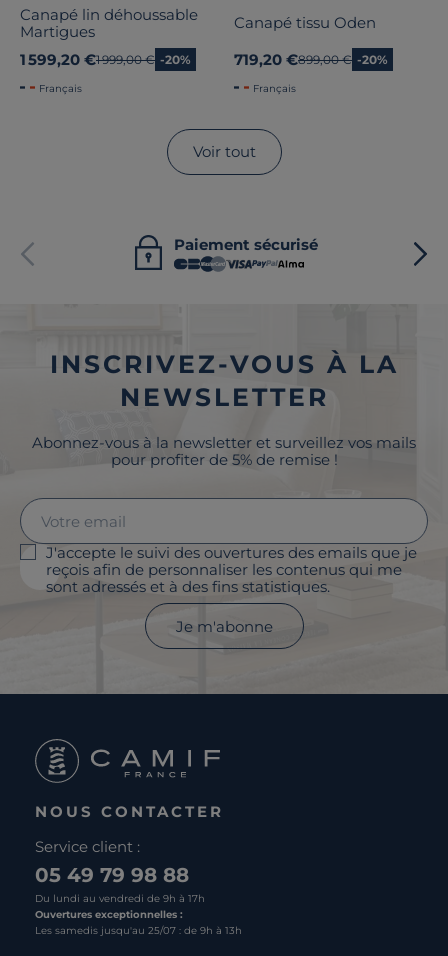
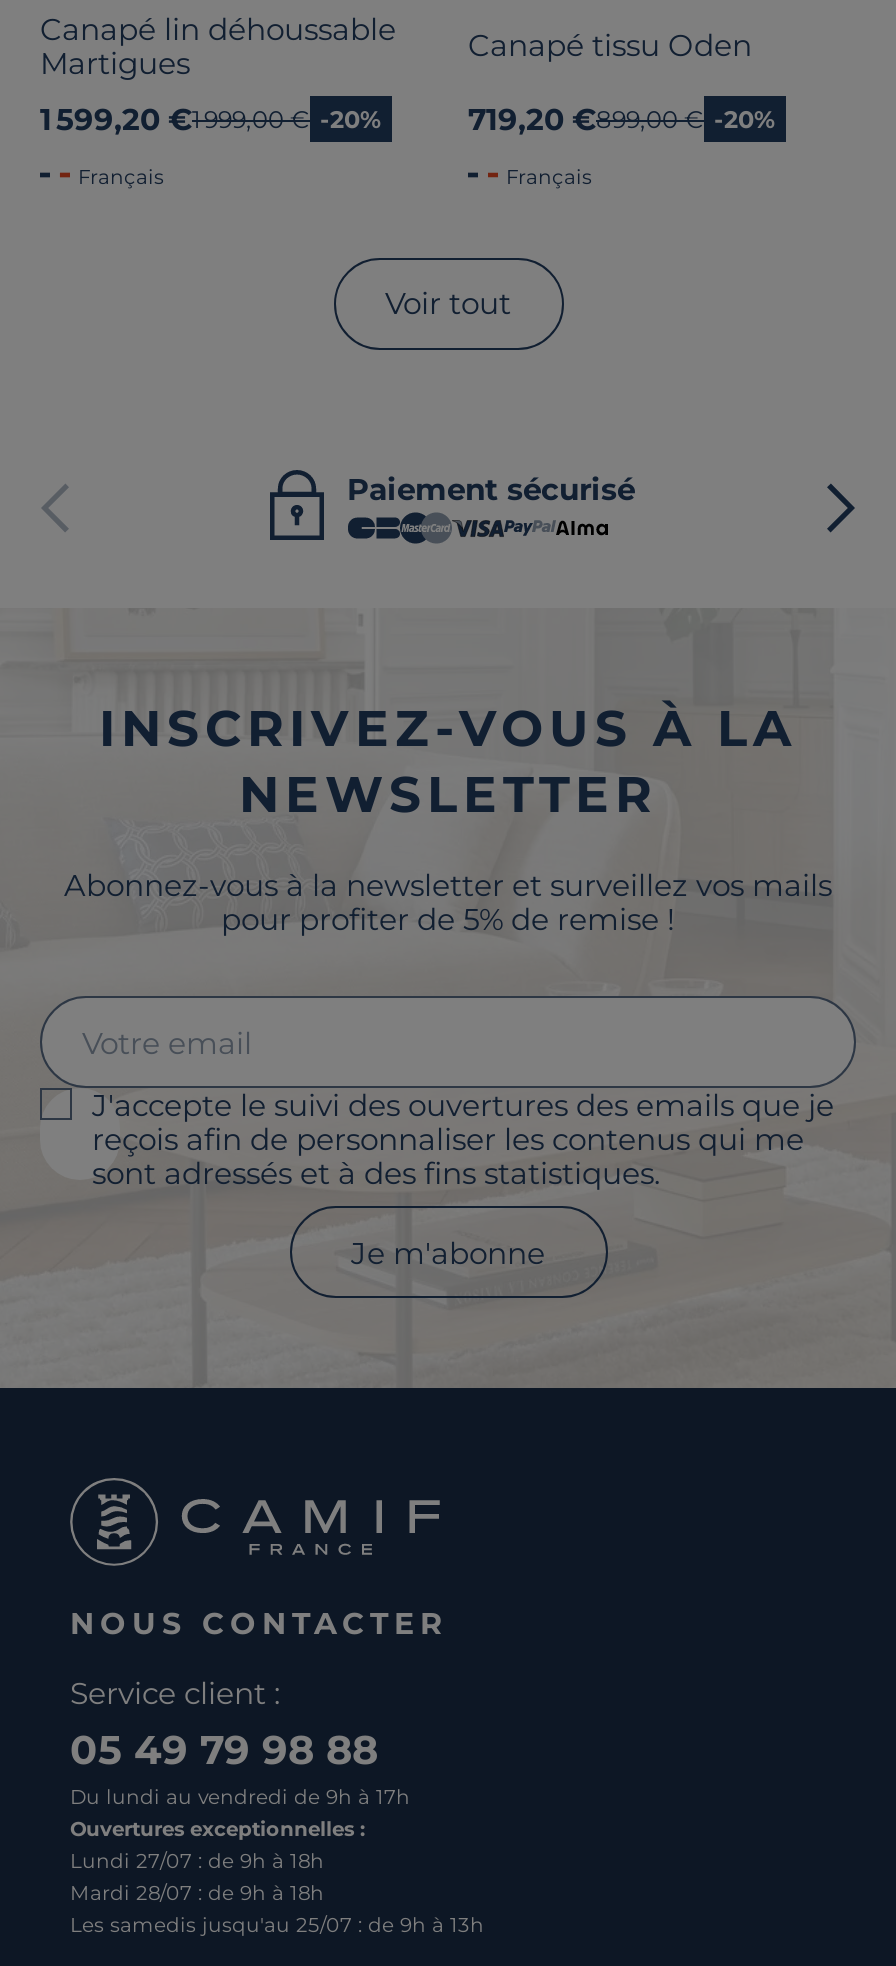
none -> [70,1848,324,1906] Lundi 27/07 : de 9h à 18h | Mardi 28/07 : de 9h à 18h

